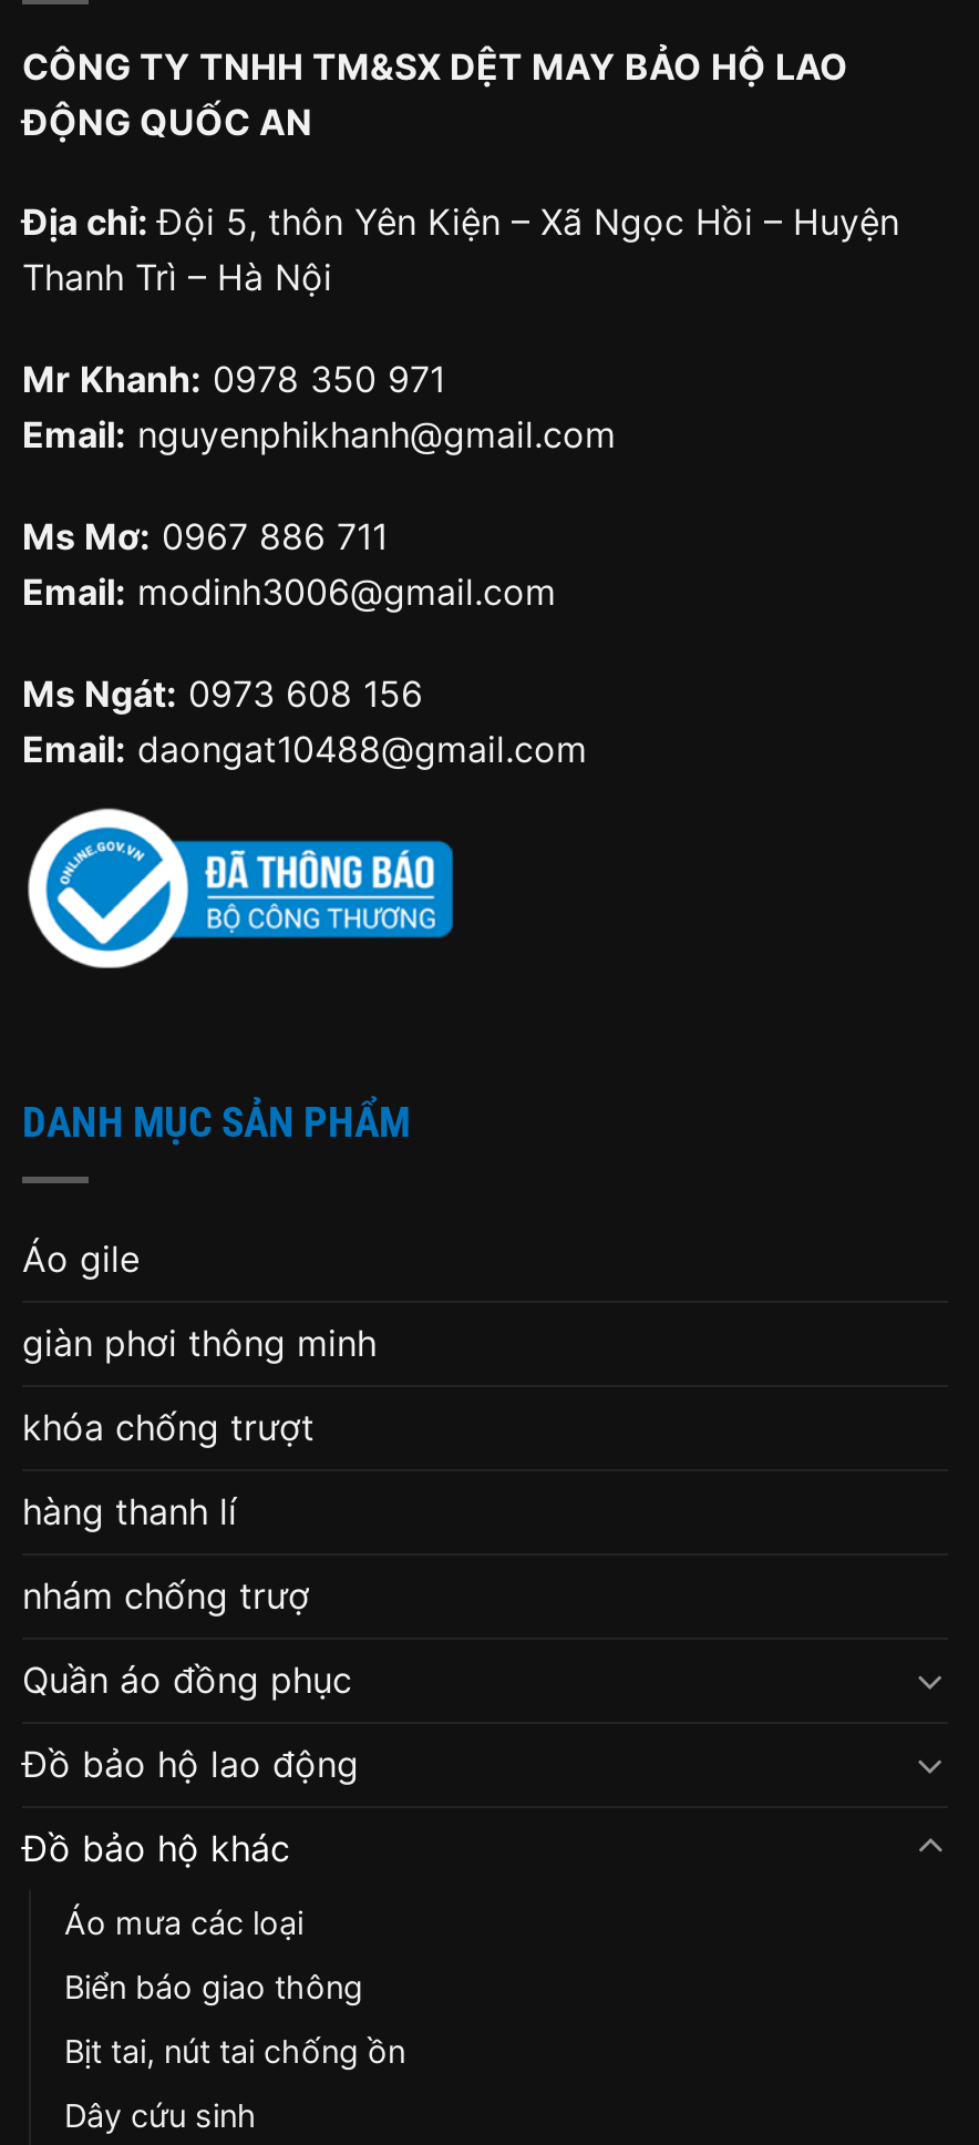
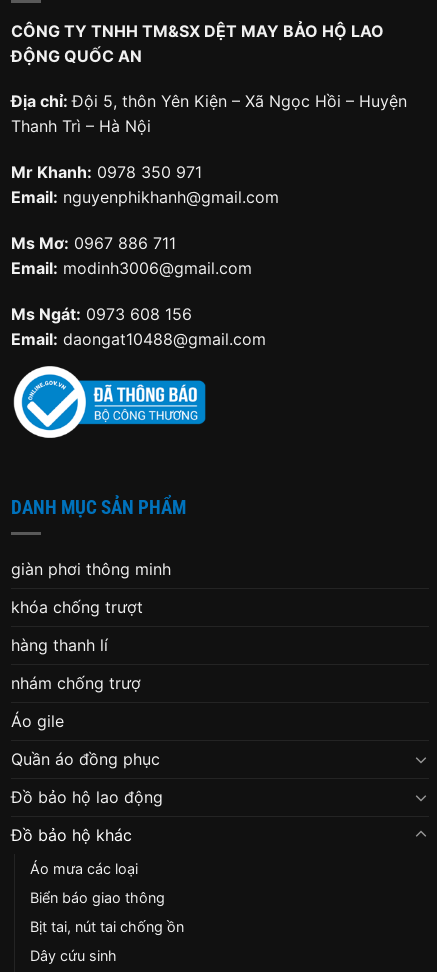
moved [22,1235,140,1280] -> [11,710,64,730]: Áo gile
moved [22,1320,377,1617] -> [11,558,171,692]: giàn phơi thông minh | khóa chống trượt | hàng thanh lí | nhám chống trượ

